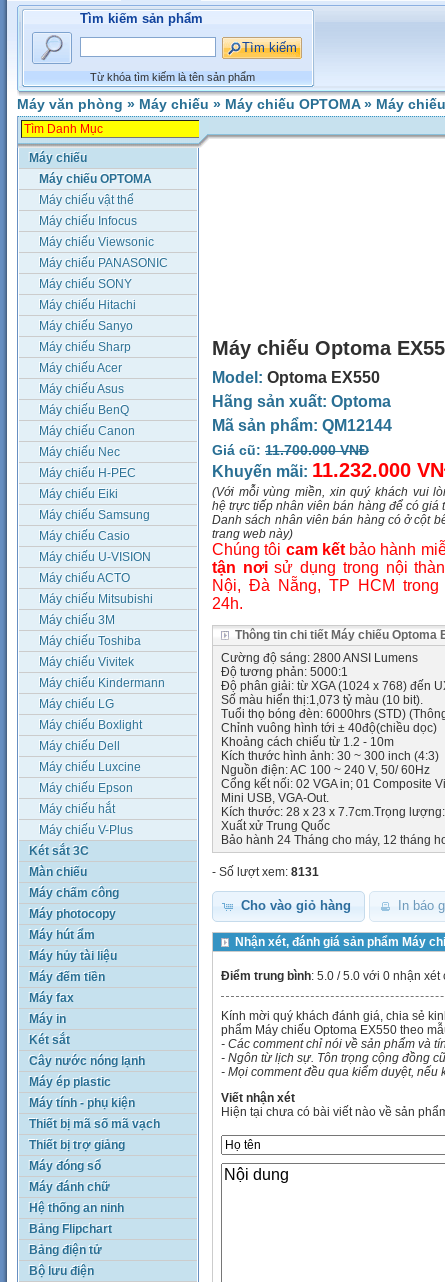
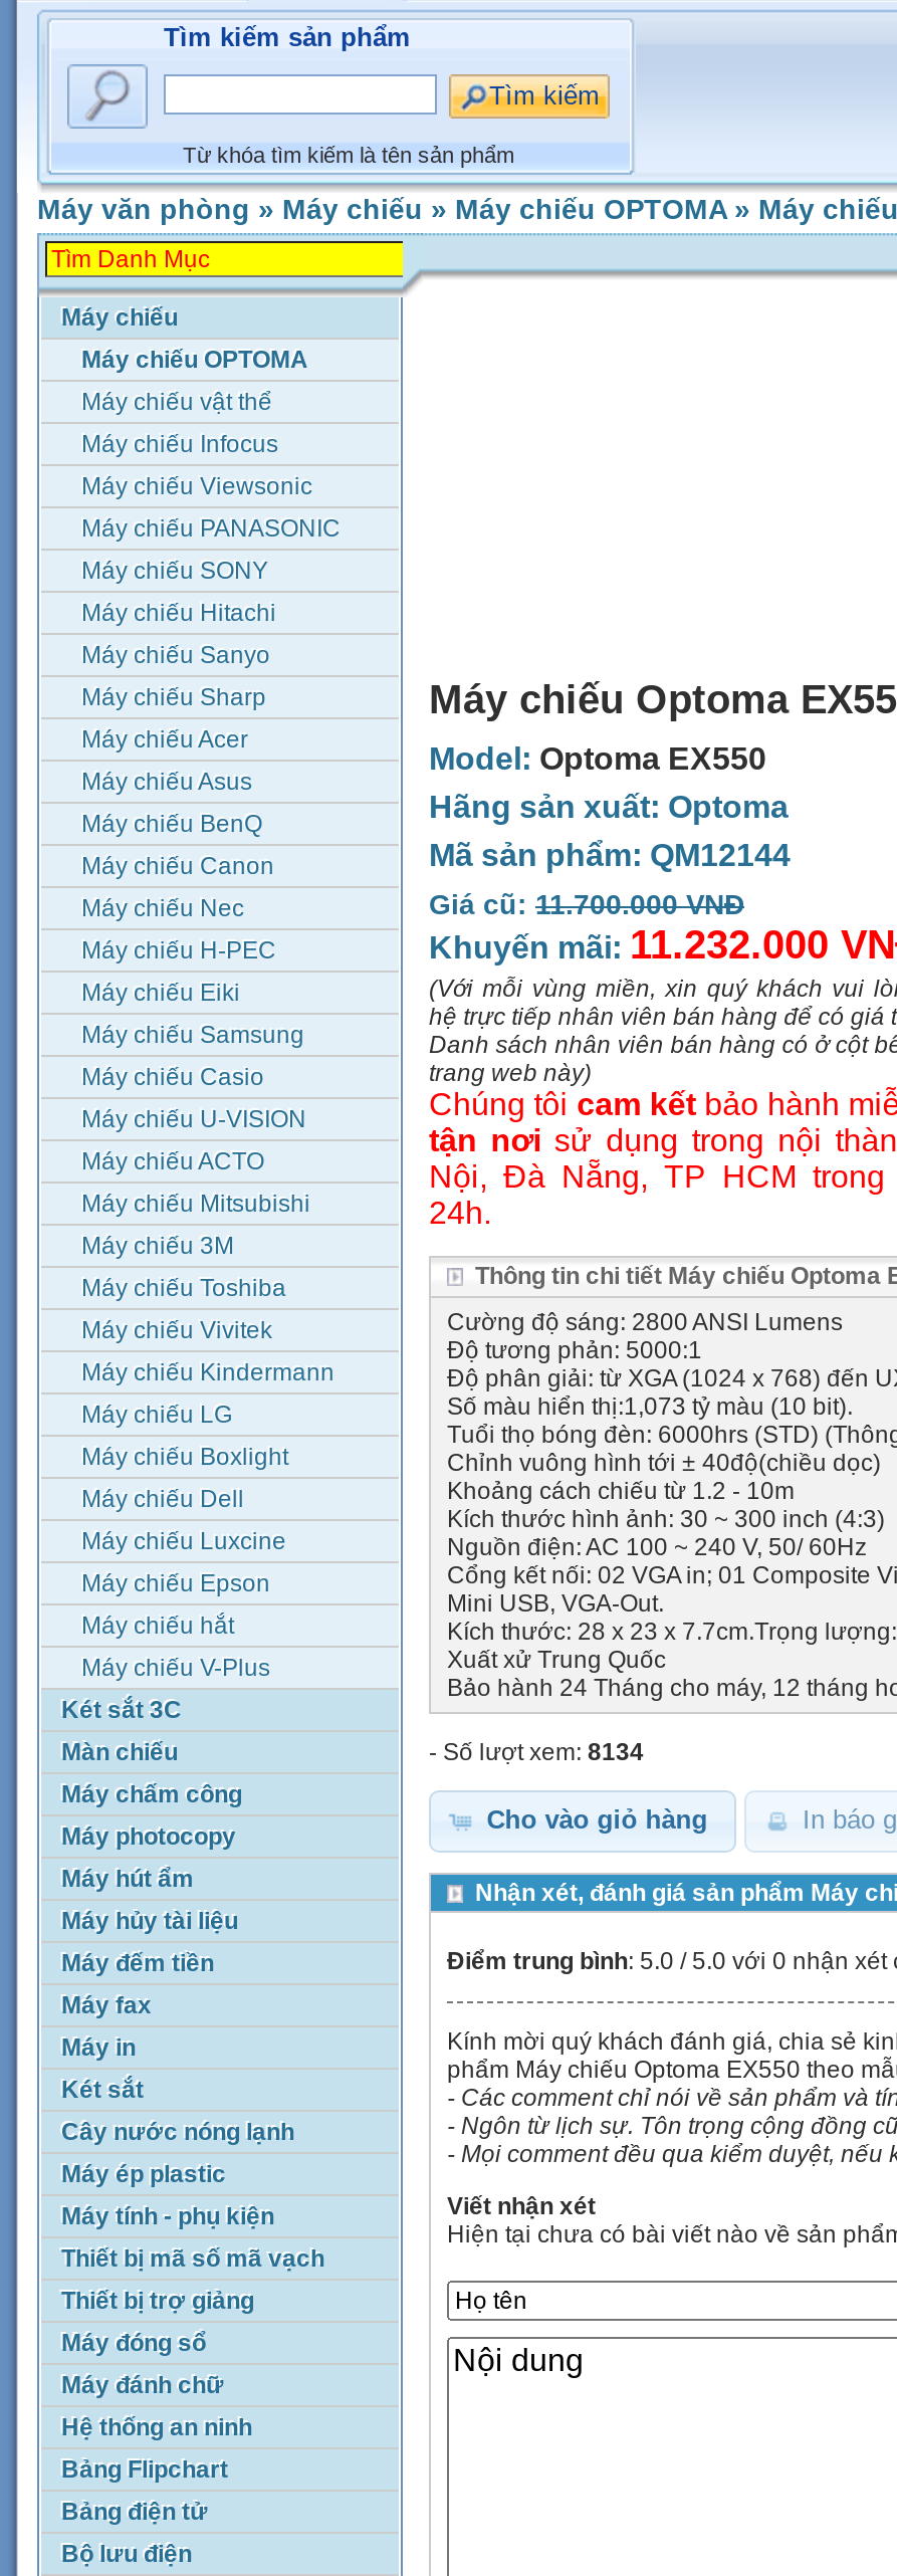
[212,865,319,879] - Số lượt xem: 8131 -> [429,1738,644,1766] - Số lượt xem: 8134

